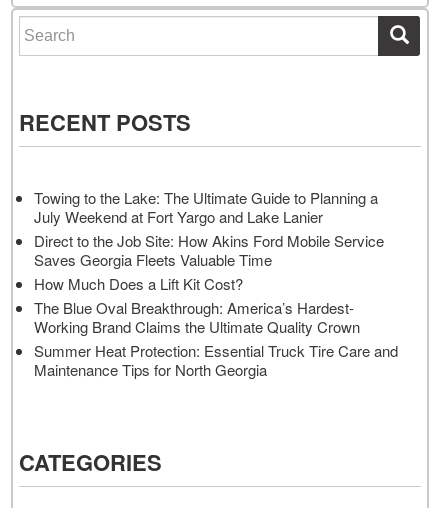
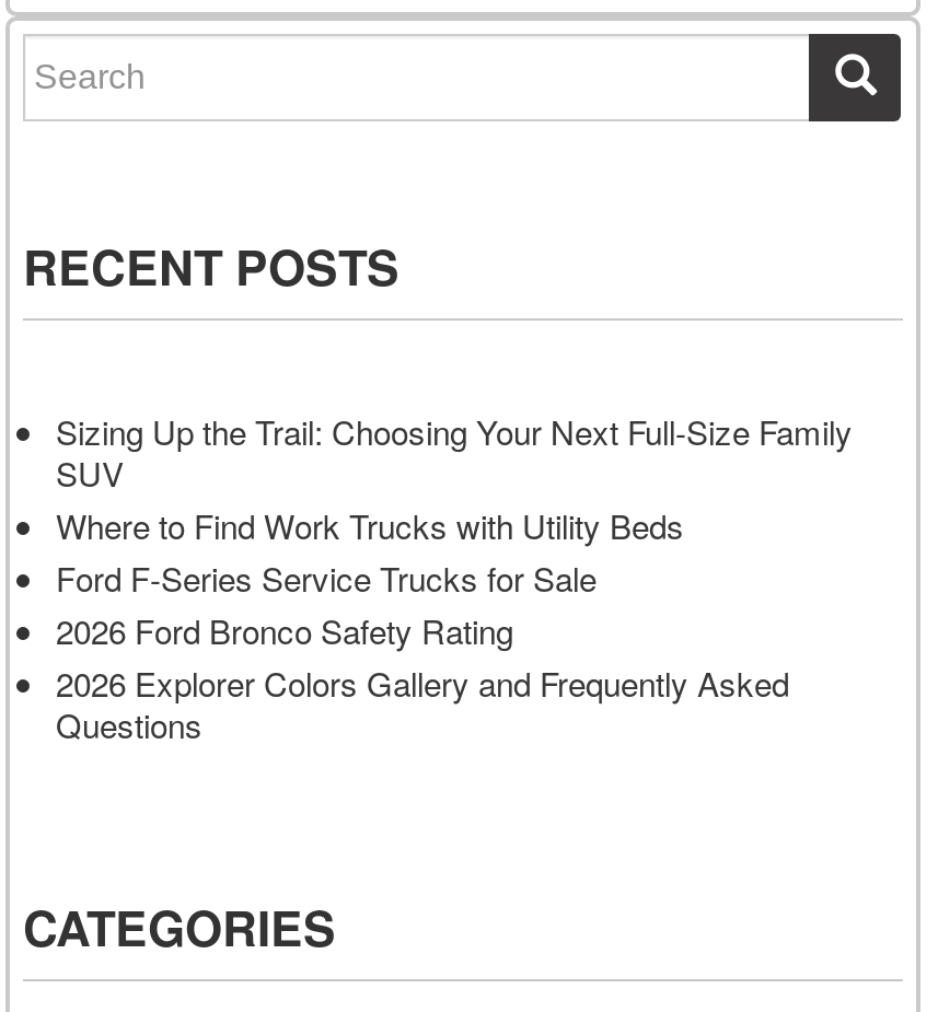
[34,187,398,380] Towing to the Lake: The Ultimate Guide to Planning a | July Weekend at Fort Yargo and Lake Lanier | Direct to the Job Site: How Akins Ford Mobile Service | Saves Georgia Fleets Valuable Time | How Much Does a Lift Kit Cost? | The Blue Oval Breakthrough: America’s Hardest- | Working Brand Claims the Ultimate Quality Crown | Summer Heat Protection: Essential Truck Tire Care and | Maintenance Tips for North Georgia -> [56,409,853,749] Sizing Up the Trail: Choosing Your Next Full-Size Family | SUV | Where to Find Work Trucks with Utility Beds | Ford F-Series Service Trucks for Sale | 2026 Ford Bronco Safety Rating | 2026 Explorer Colors Gallery and Frequently Asked | Questions

